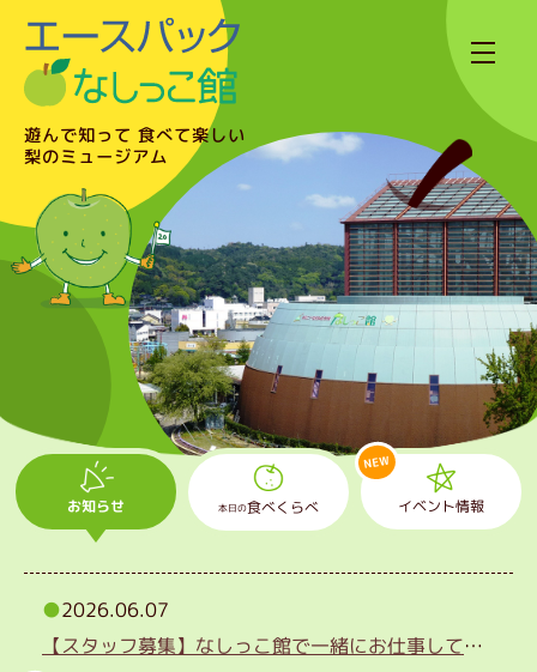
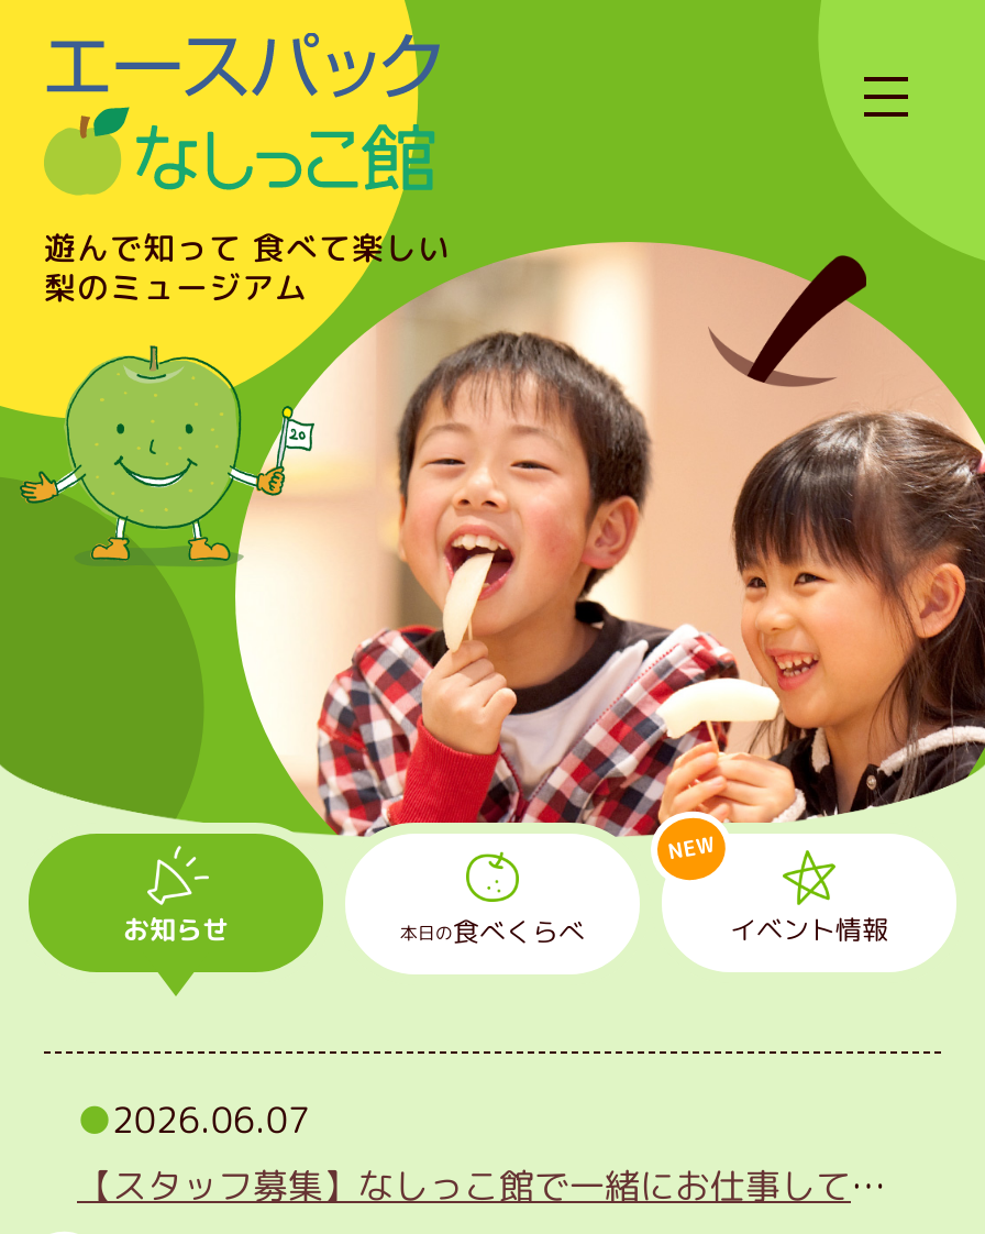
[127,131,533,456] [image] -> [233,240,978,838] [image]

